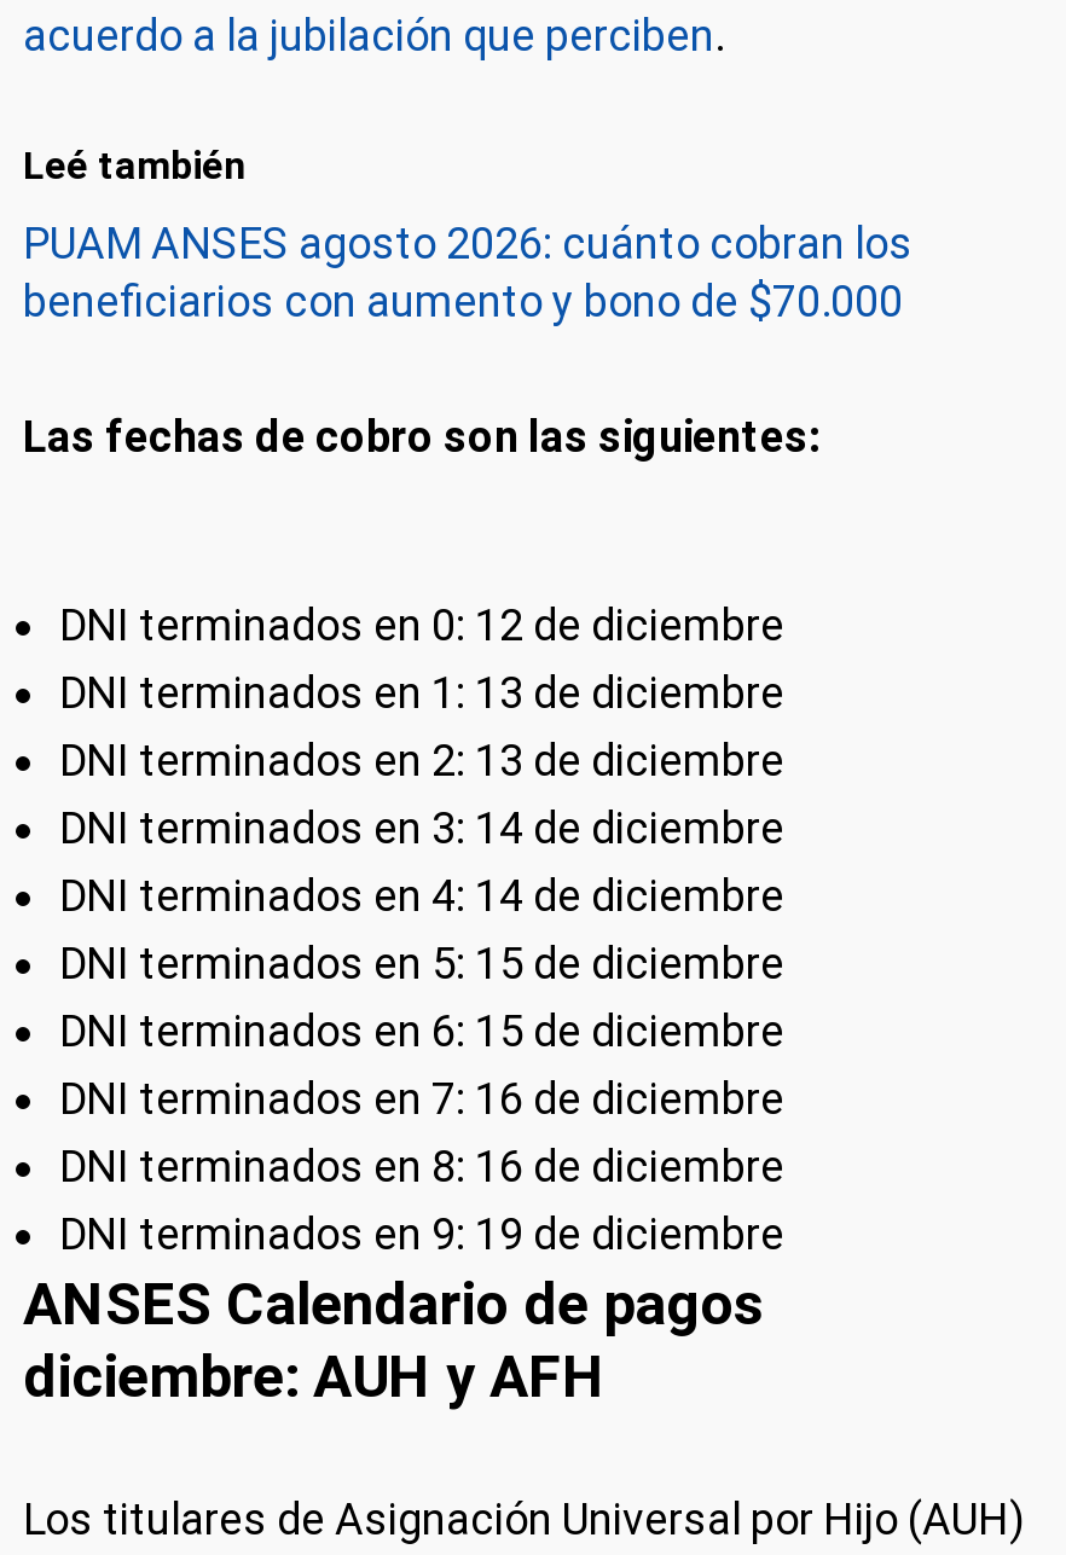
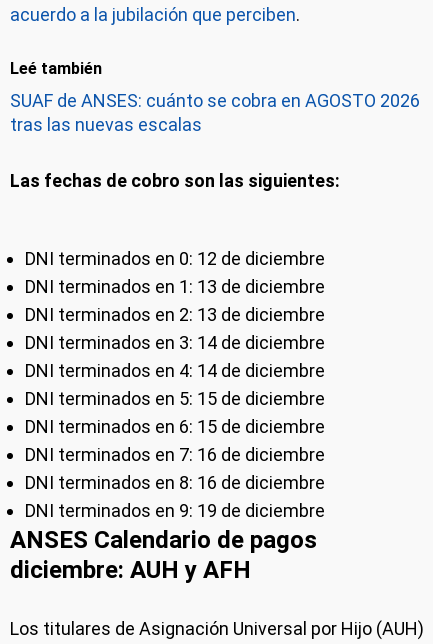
[23,217,913,326] PUAM ANSES agosto 2026: cuánto cobran los | beneficiarios con aumento y bono de $70.000 -> [10,90,420,135] SUAF de ANSES: cuánto se cobra en AGOSTO 2026 | tras las nuevas escalas

